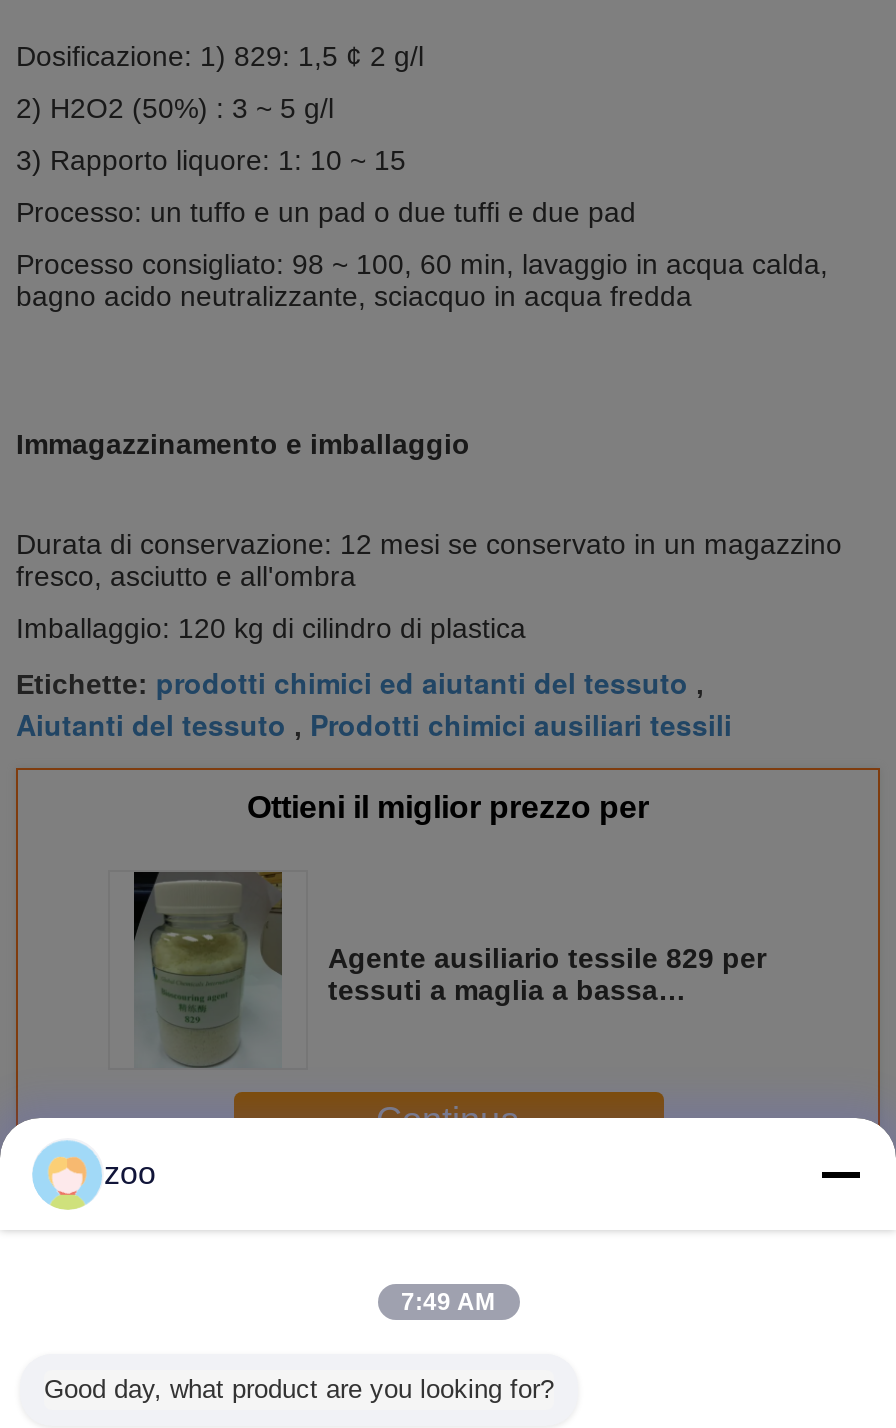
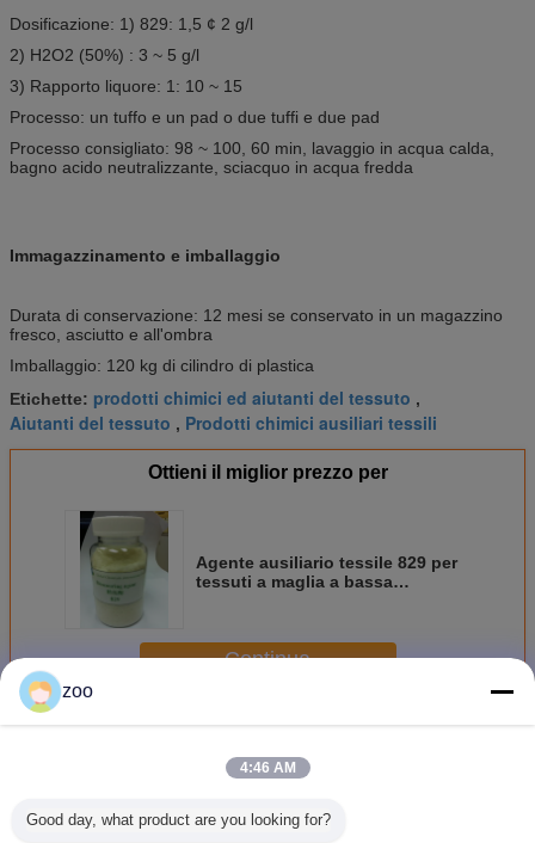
[401,1288,495,1316] 7:49 AM -> [239,759,296,776] 4:46 AM

